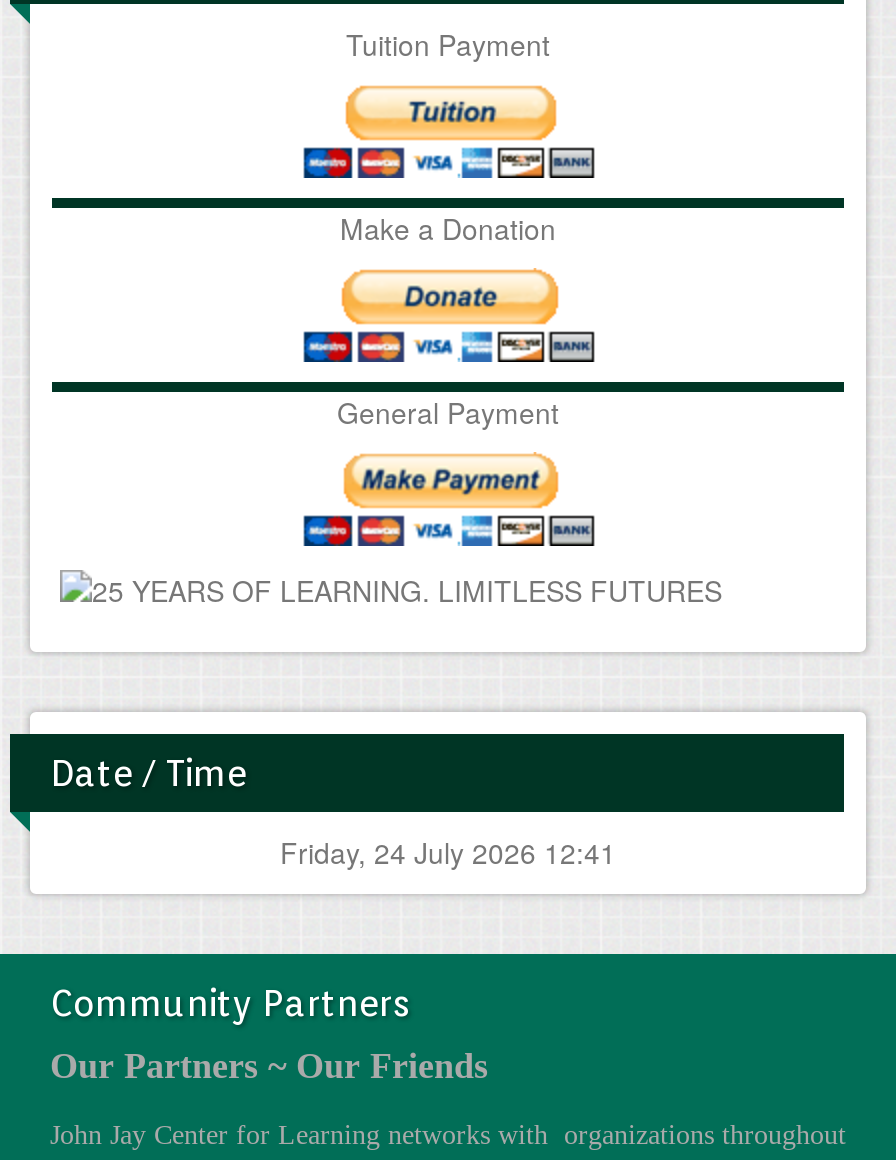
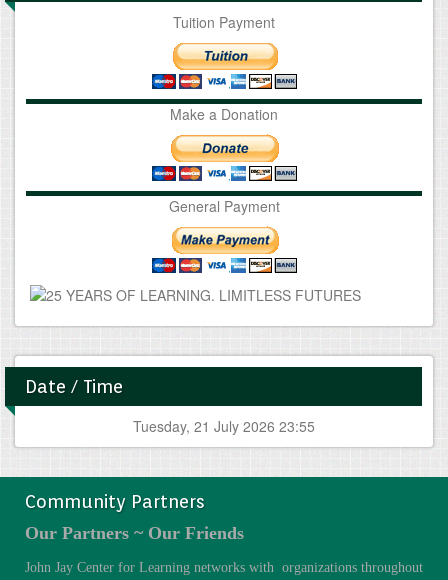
[280,833,616,873] Friday, 24 July 2026 12:41 -> [133,416,315,436] Tuesday, 21 July 2026 23:55

